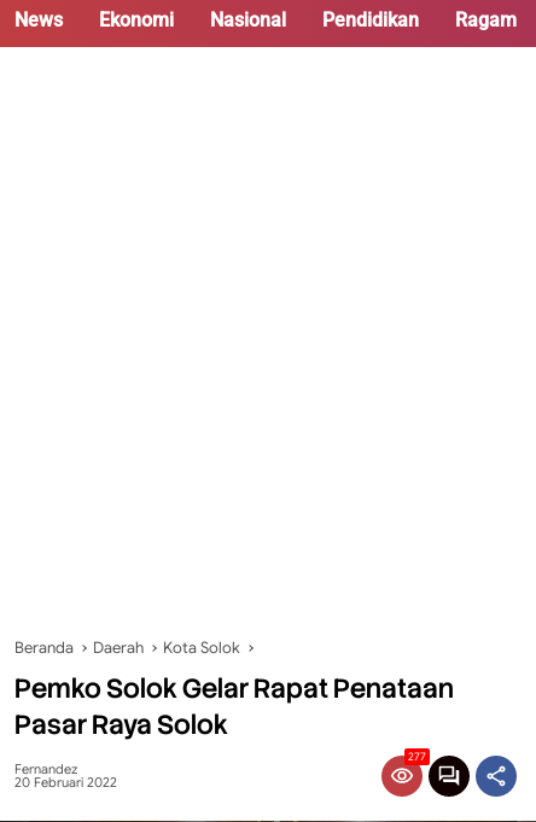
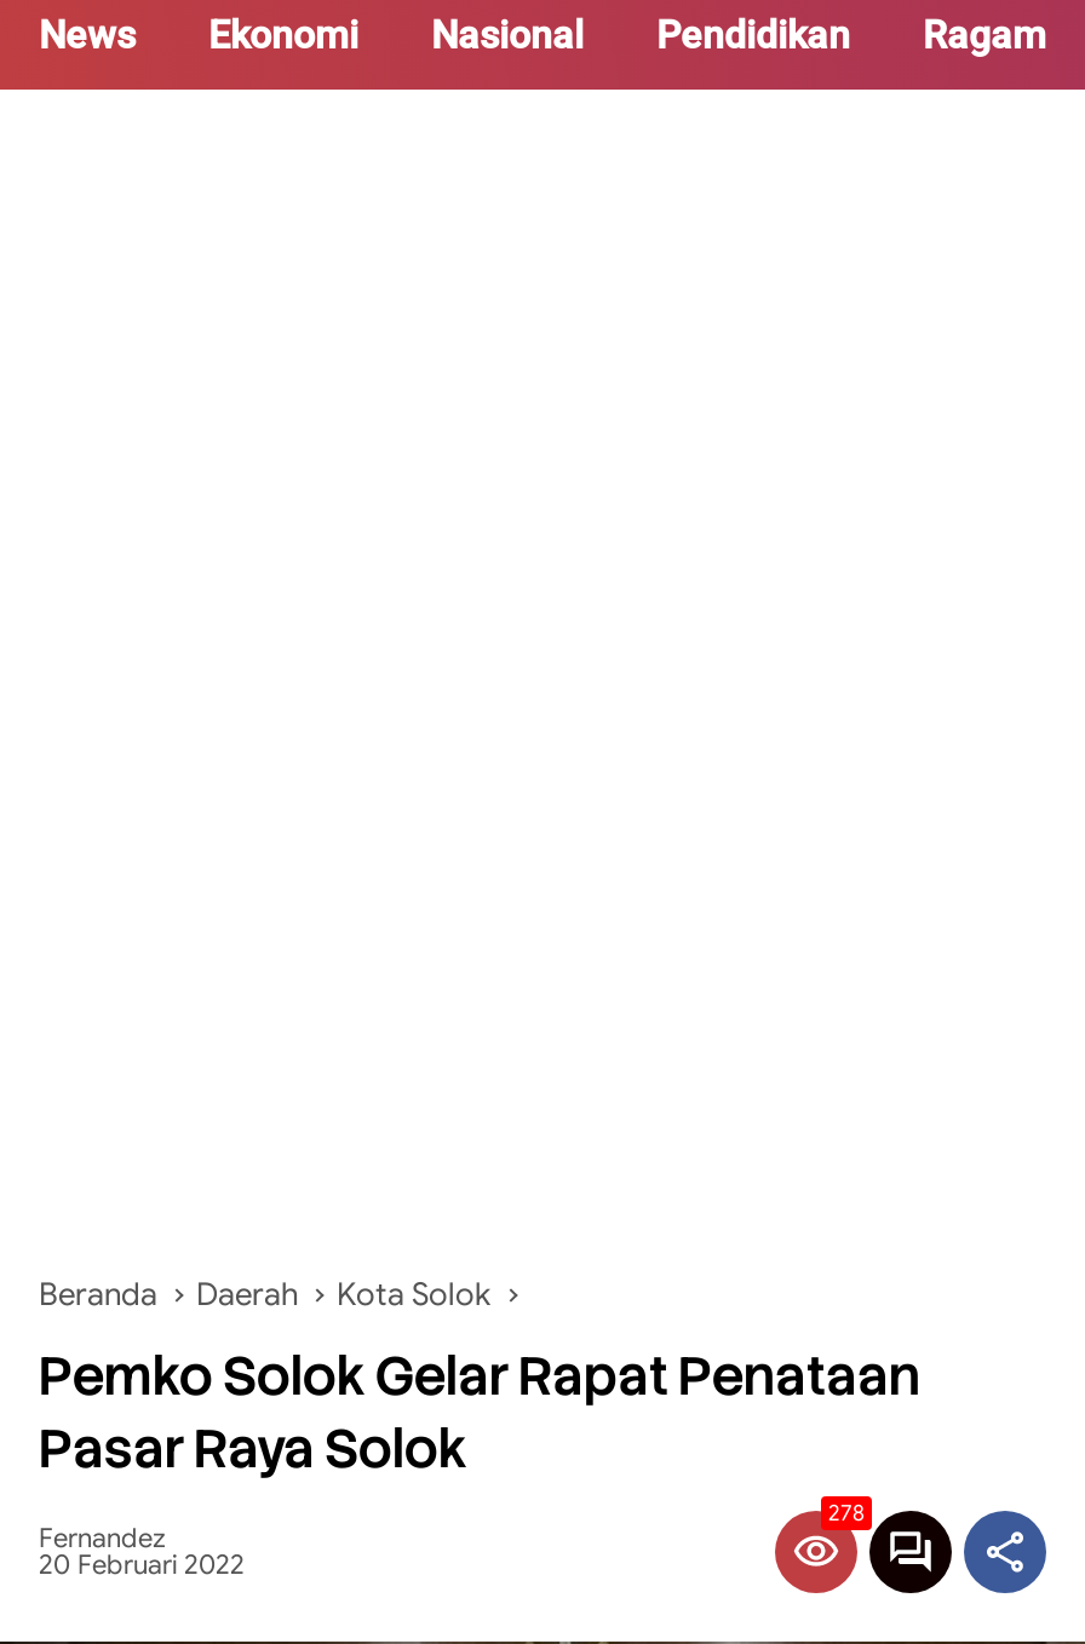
[408,750,426,764] 277 -> [828,1499,865,1528] 278

